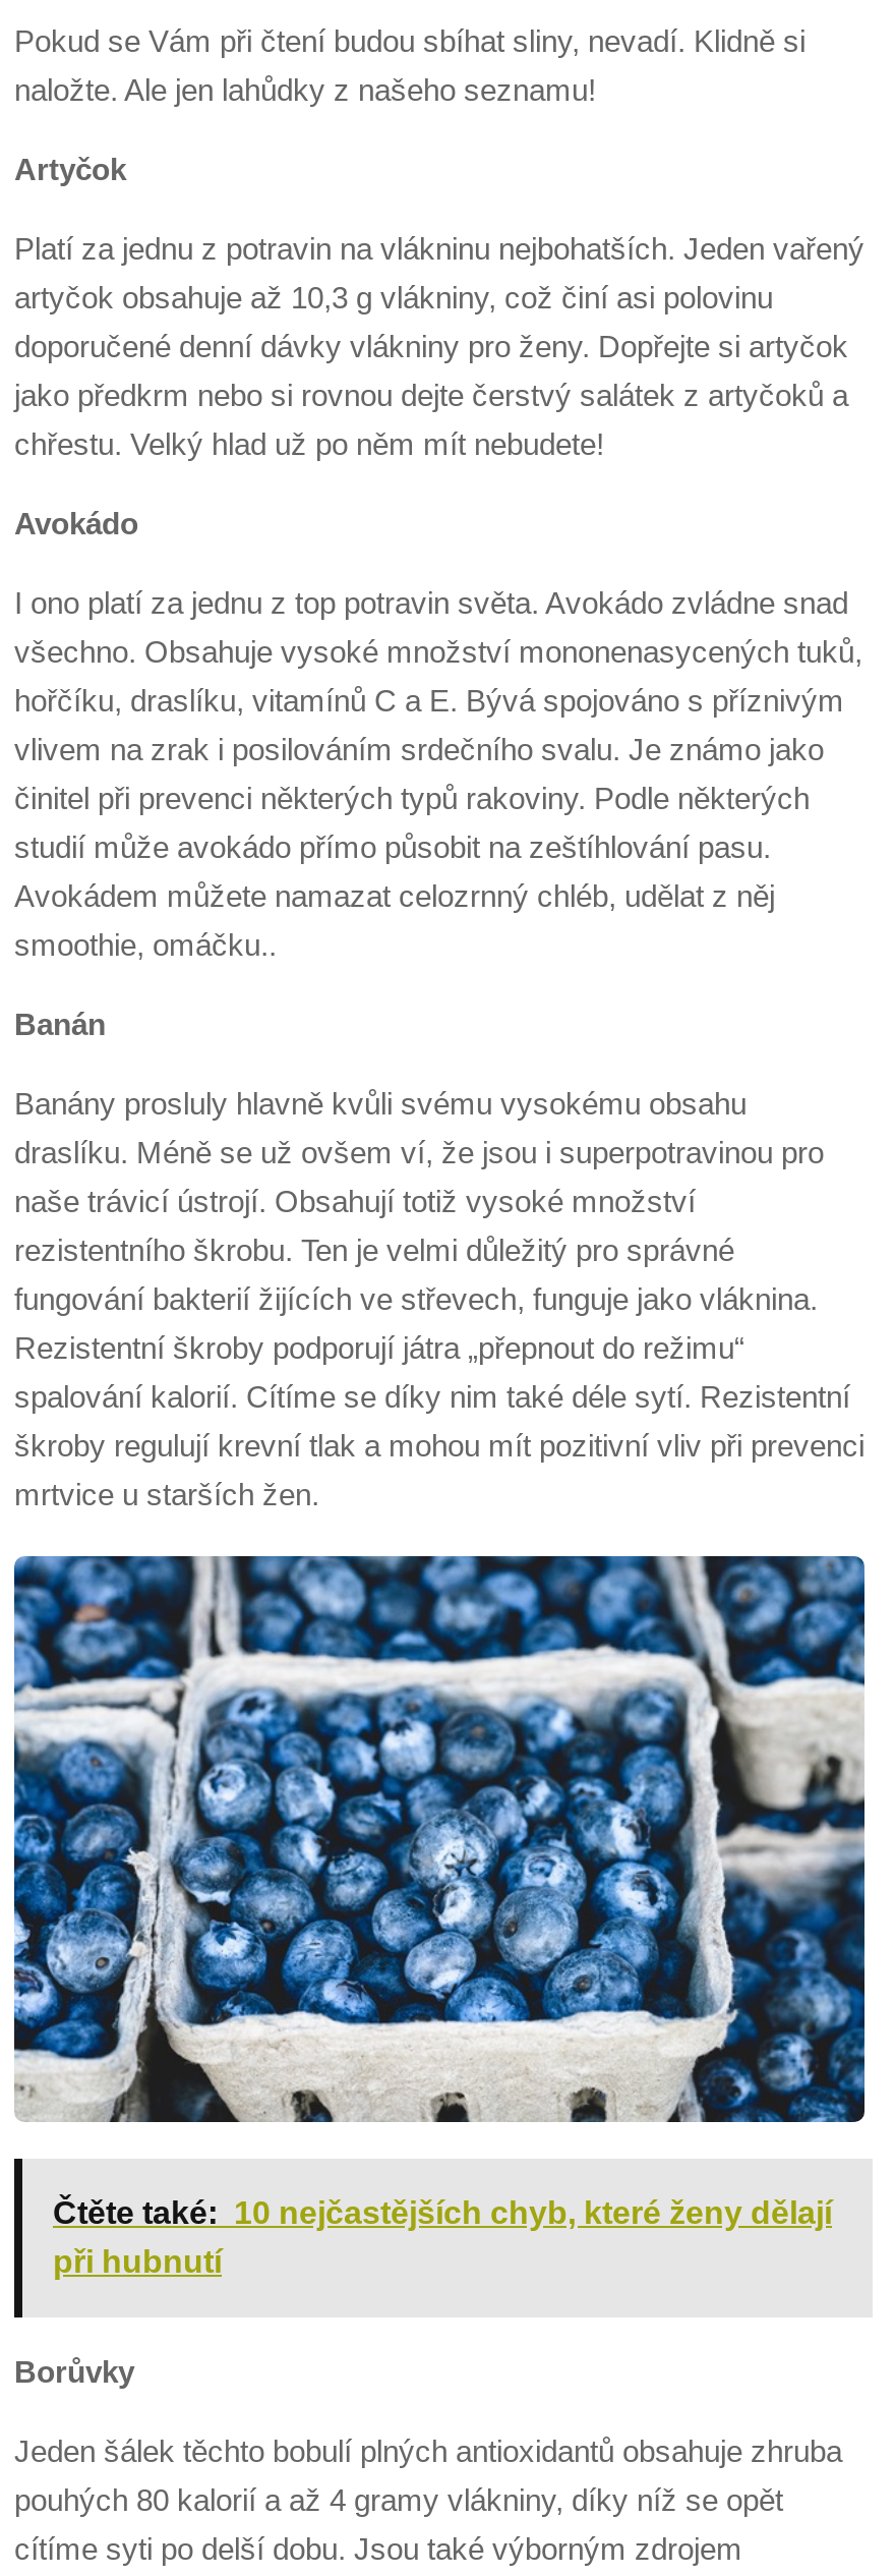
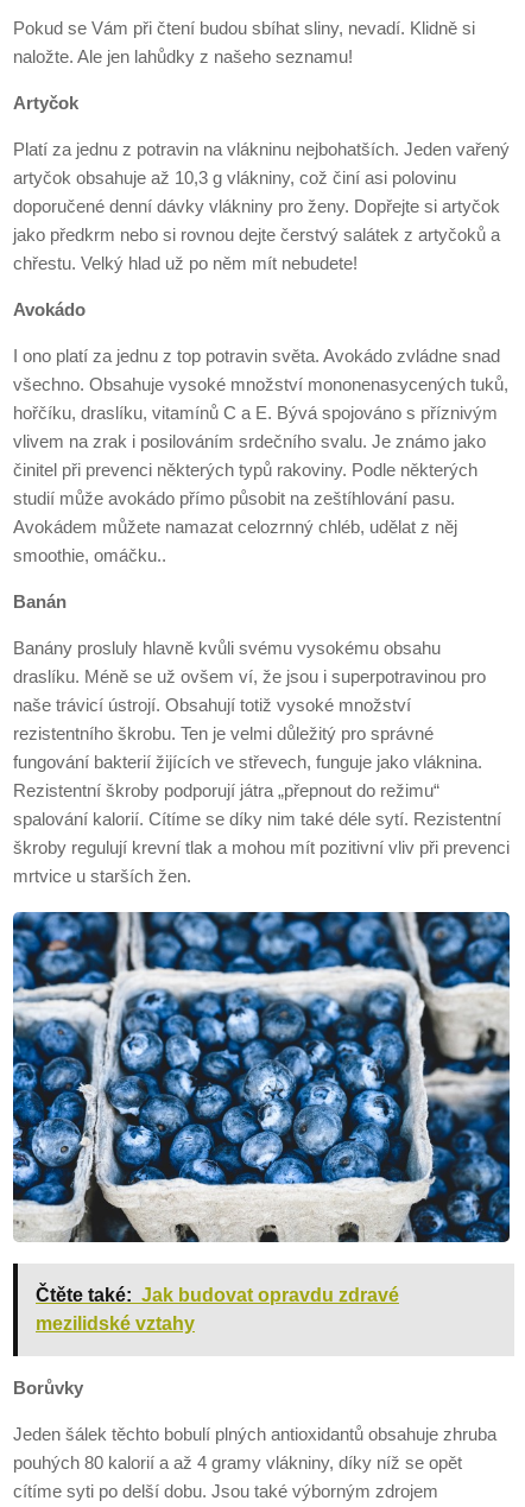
[53,2196,832,2279] Čtěte také: 10 nejčastějších chyb, které ženy dělají | při hubnutí -> [36,1285,399,1334] Čtěte také: Jak budovat opravdu zdravé | mezilidské vztahy

